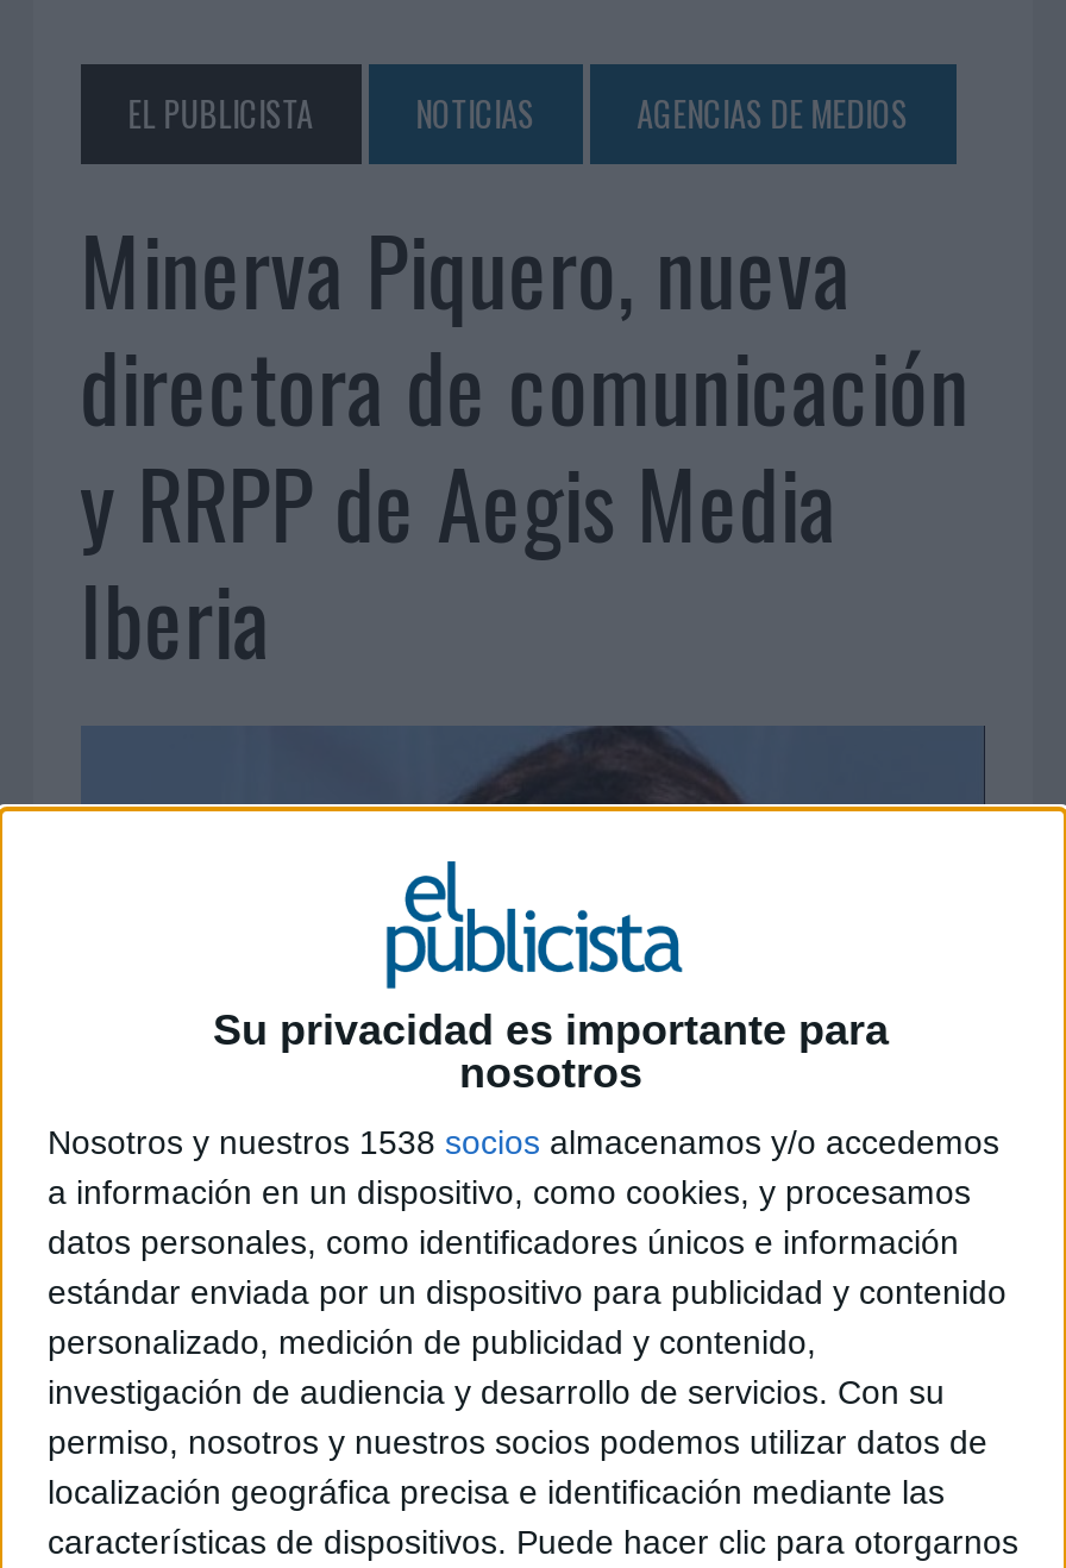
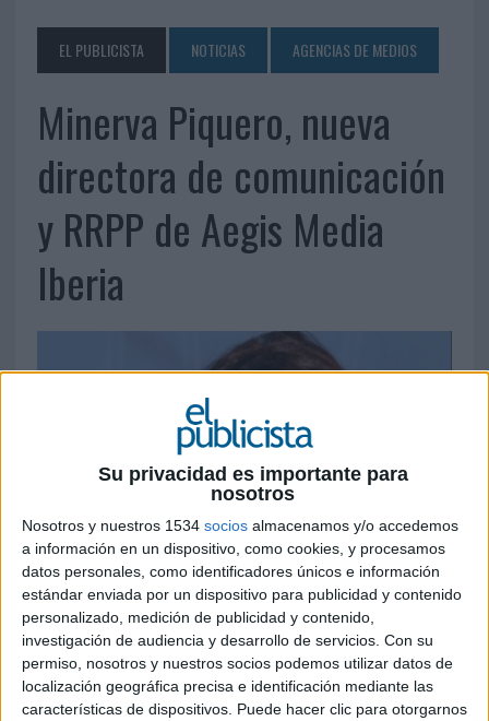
[48,1124,999,1162] Nosotros y nuestros 1538 socios almacenamos y/o accedemos -> [22,517,458,535] Nosotros y nuestros 1534 socios almacenamos y/o accedemos

